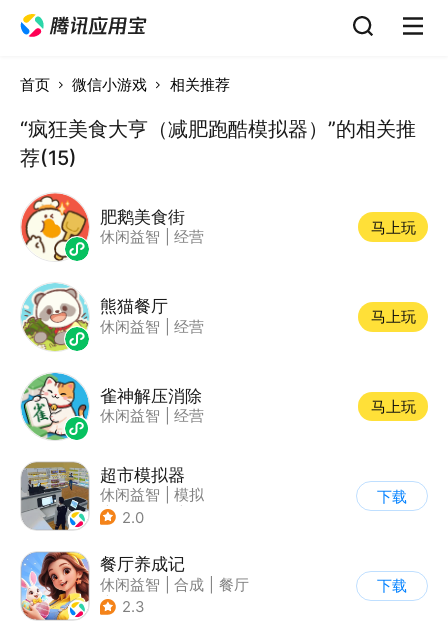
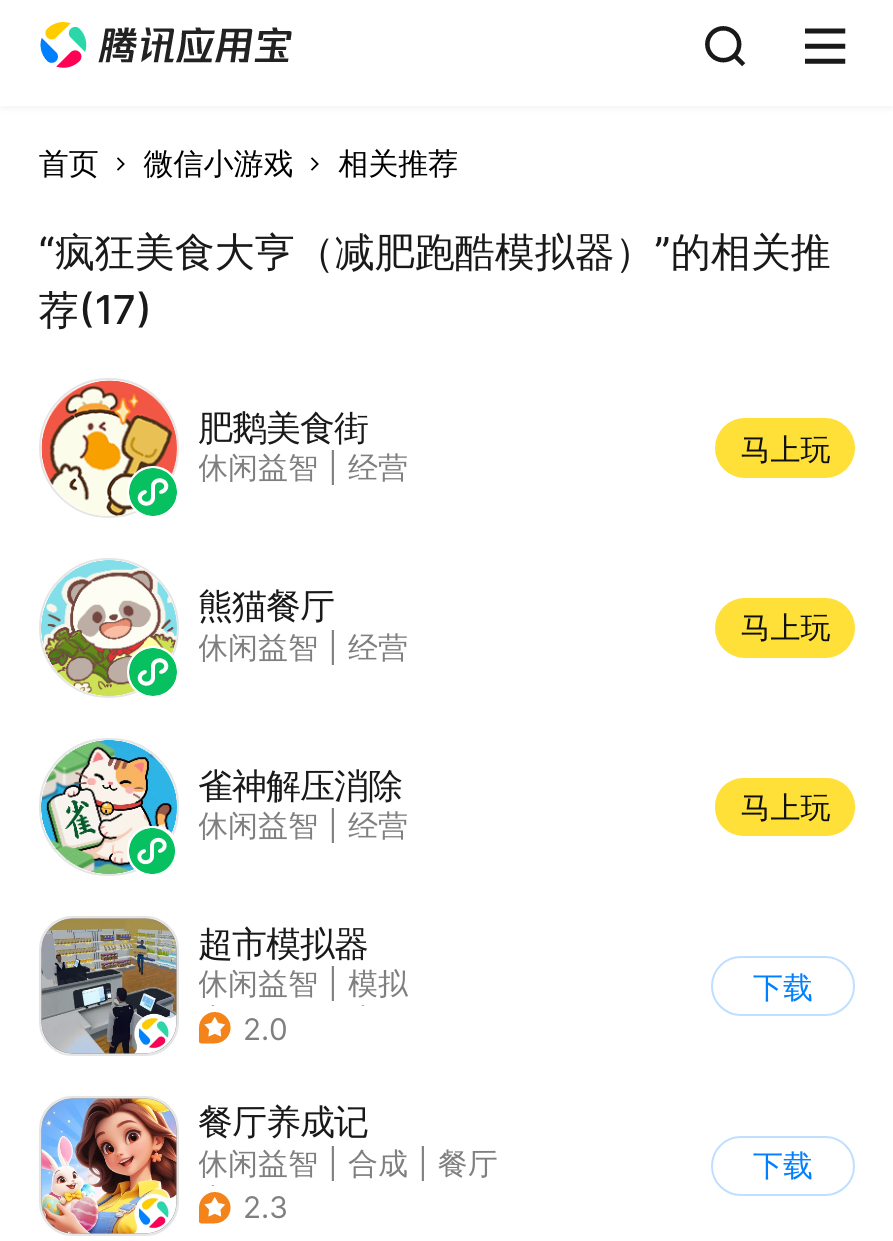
[20,145,77,169] 荐(15) -> [39,285,153,333] 荐(17)

